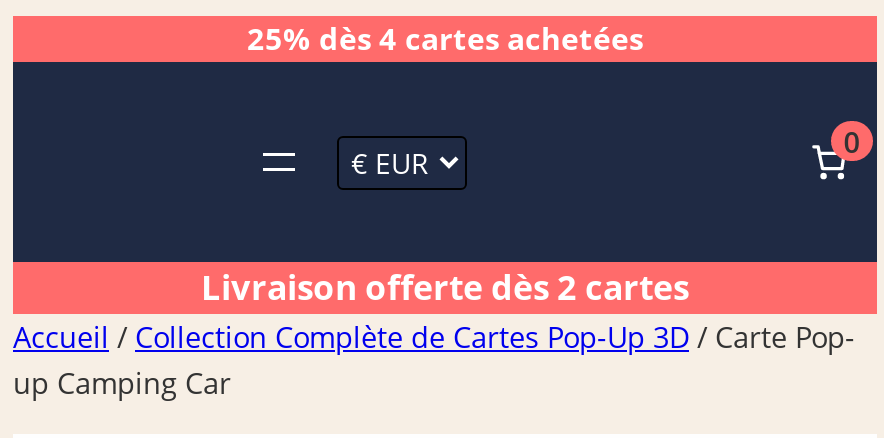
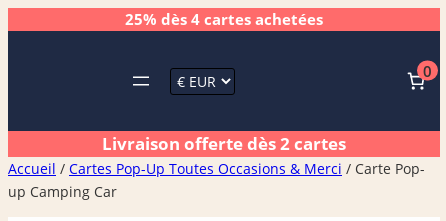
[13,318,855,356] Accueil / Collection Complète de Cartes Pop-Up 3D / Carte Pop- -> [8,159,425,178] Accueil / Cartes Pop-Up Toutes Occasions & Merci / Carte Pop-

